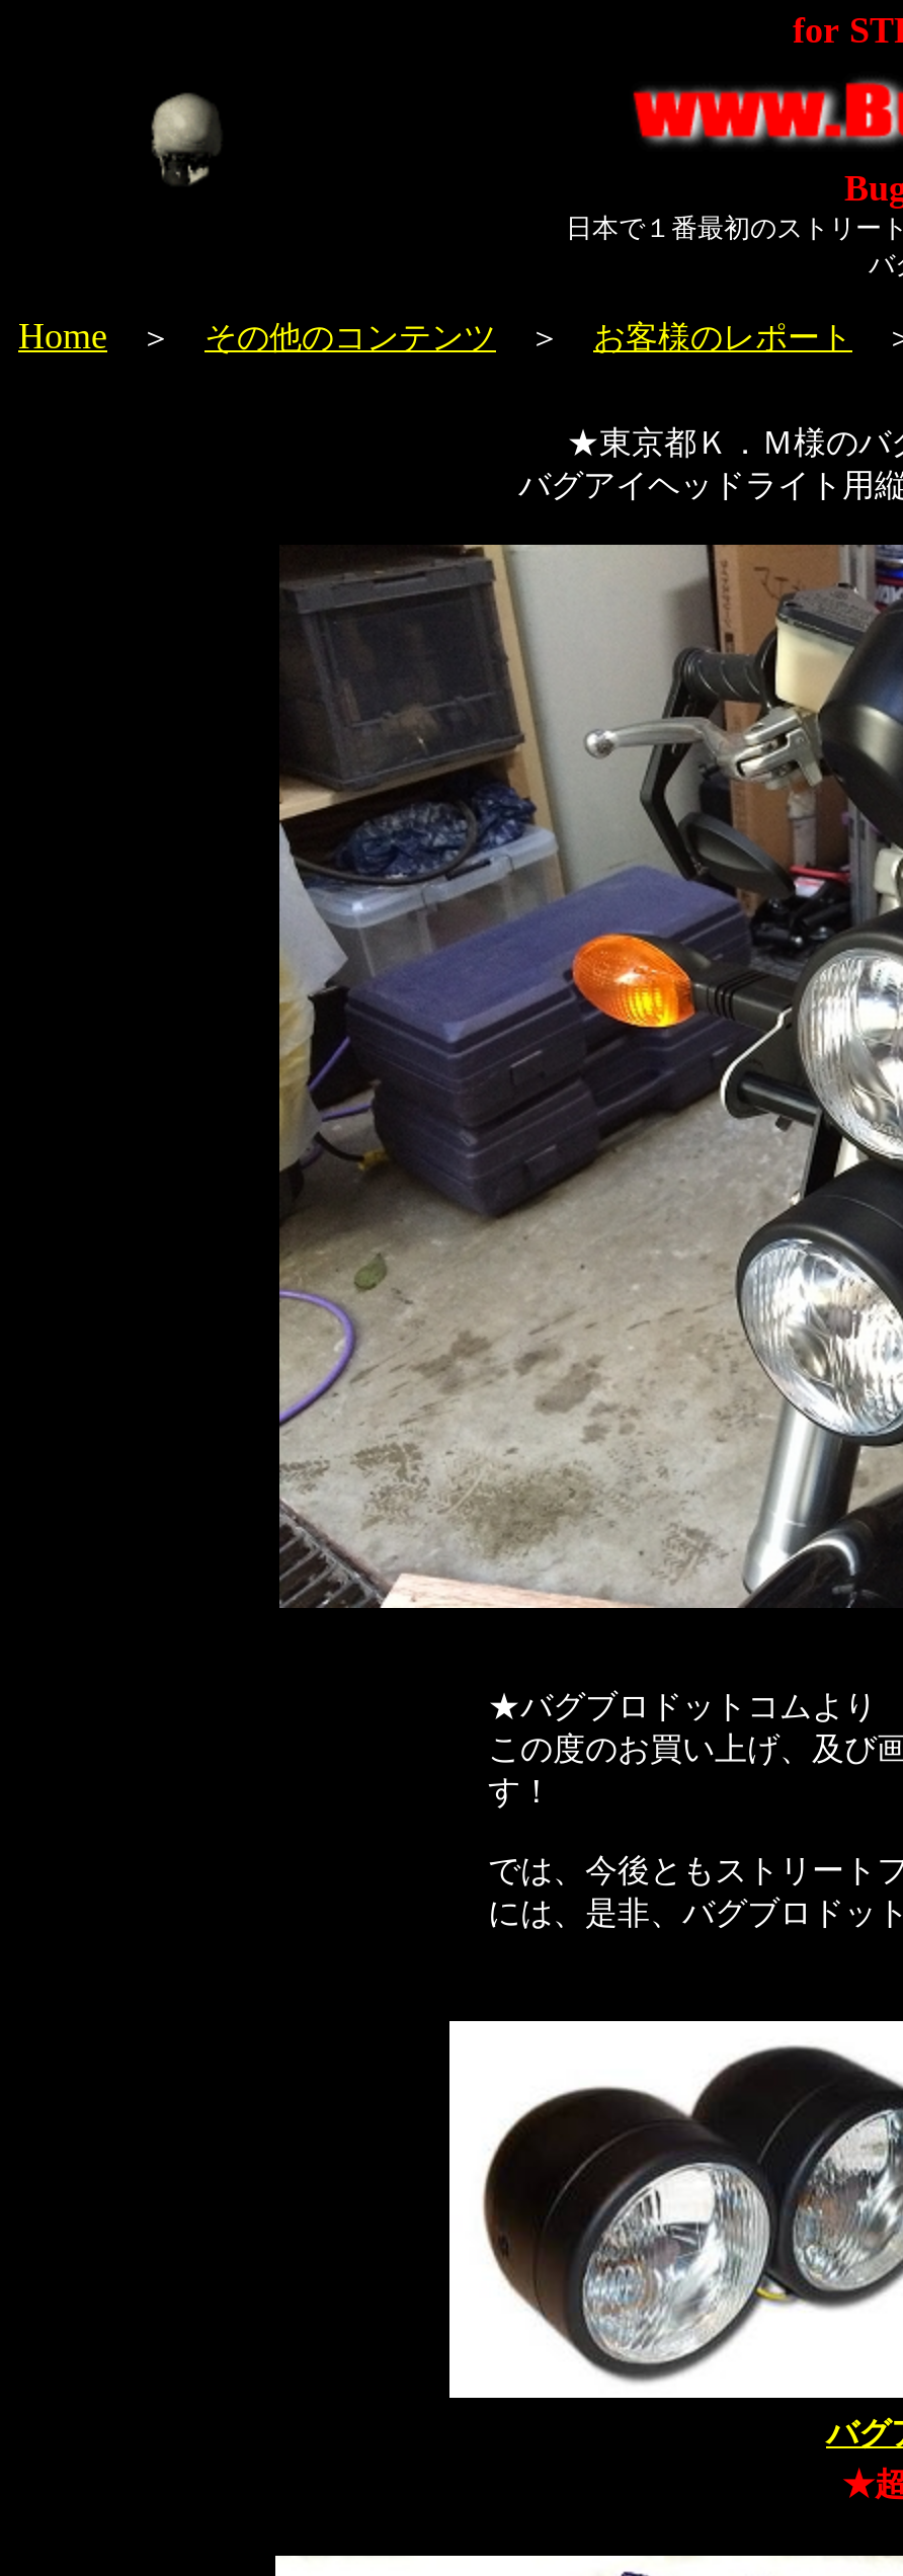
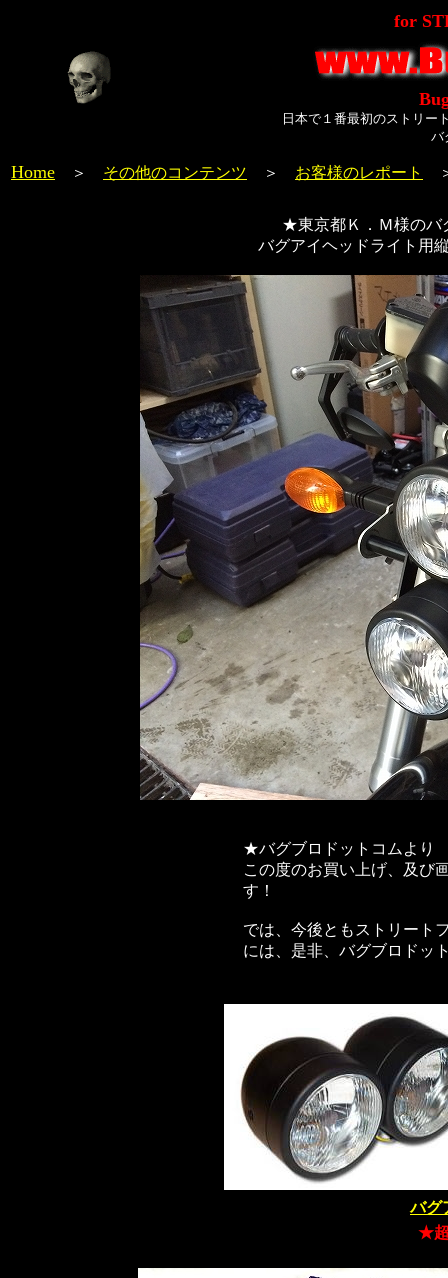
[136,97,209,196] [image] -> [67,53,104,104] [image]

